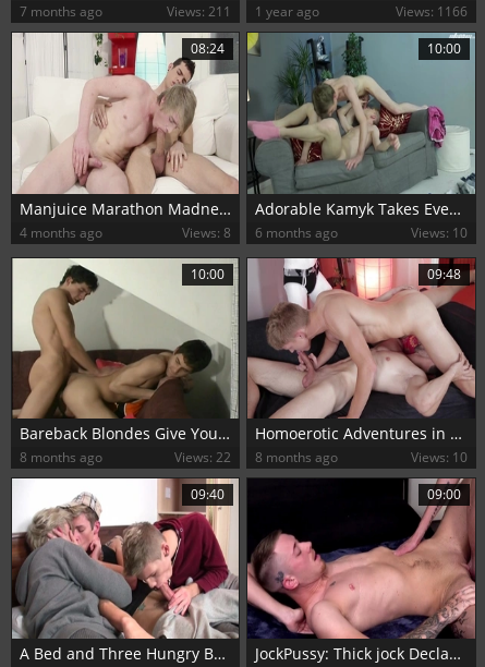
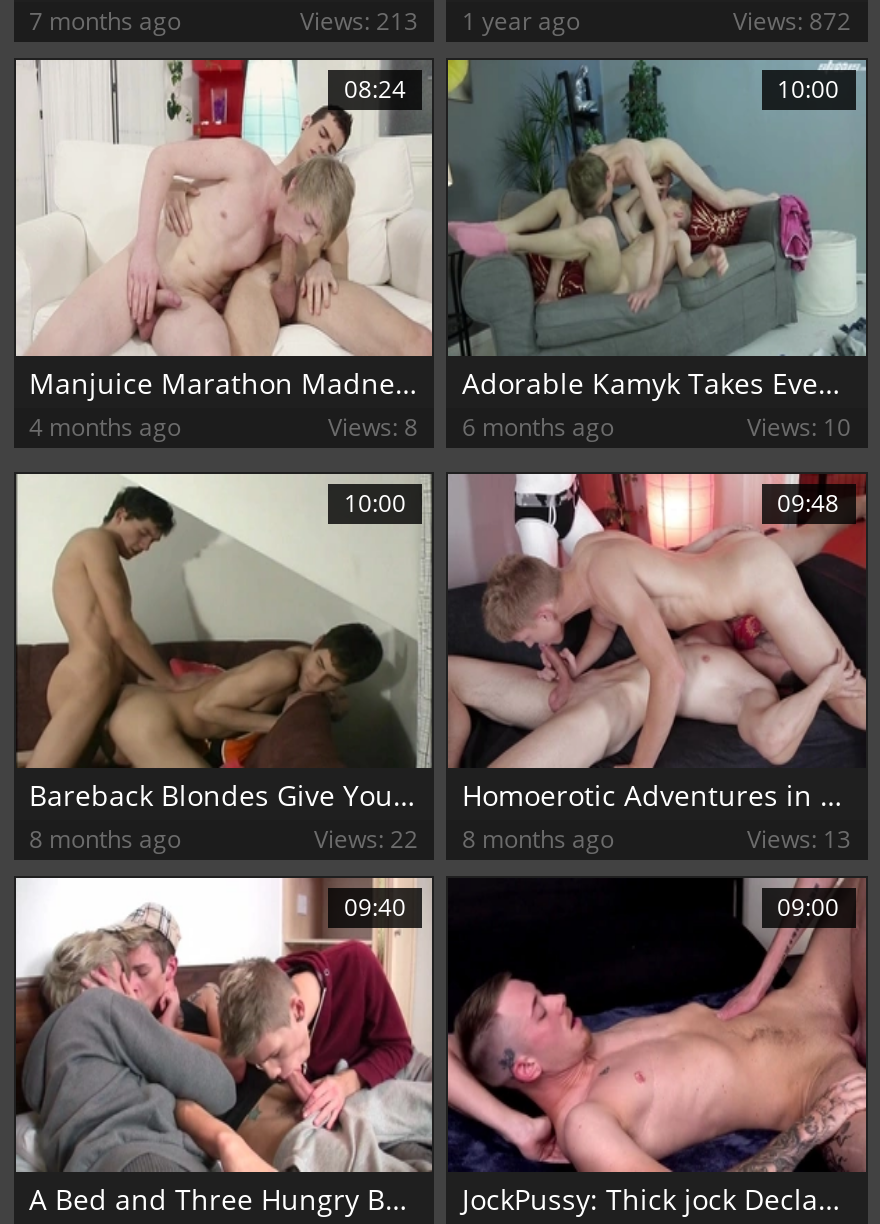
[167,2,319,21] Views: 211 1 year ago -> [300,4,580,38] Views: 213 1 year ago
[395,2,467,21] Views: 1166 -> [733,4,851,38] Views: 872
[410,448,467,466] Views: 10 -> [747,822,851,856] Views: 13

